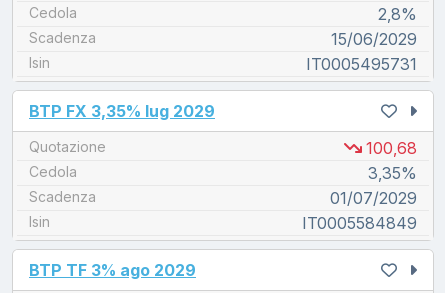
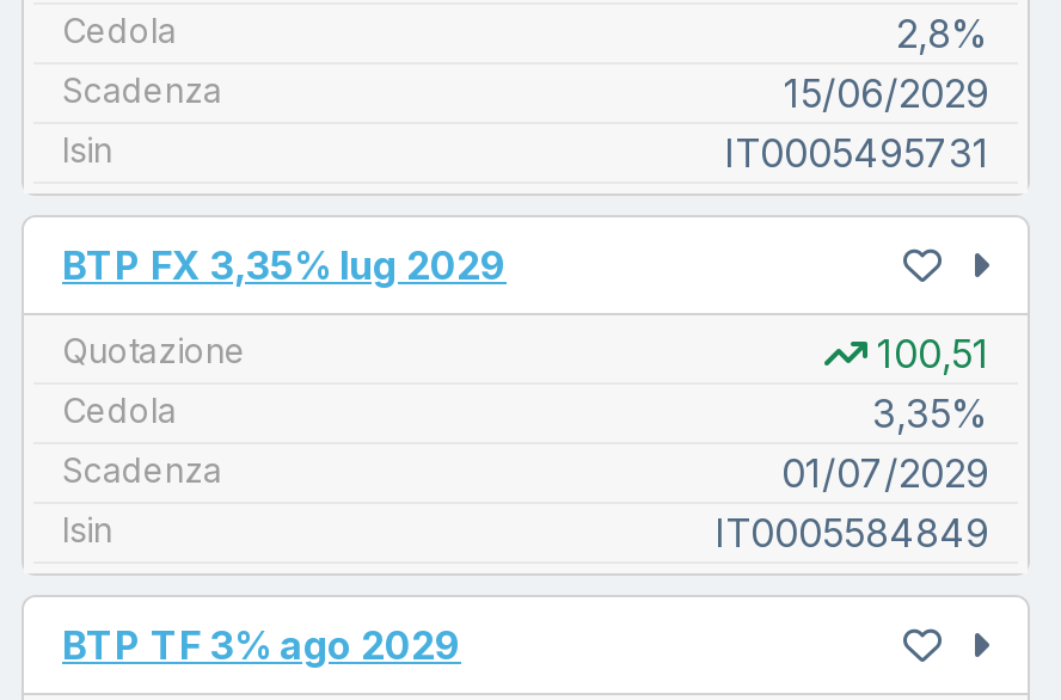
[362,138,417,158] 100,68 -> [867,330,989,377] 100,51

